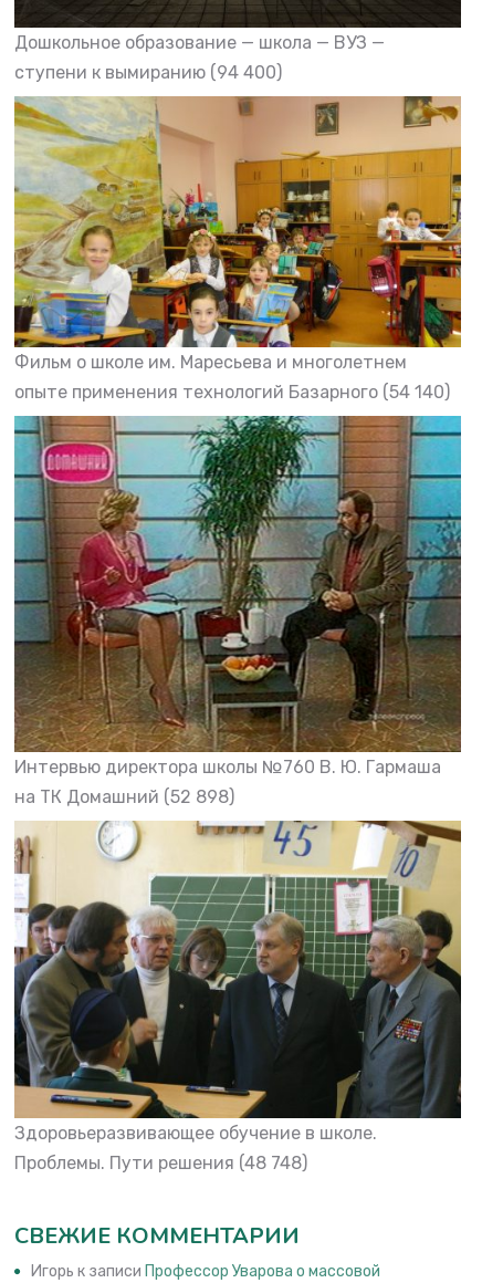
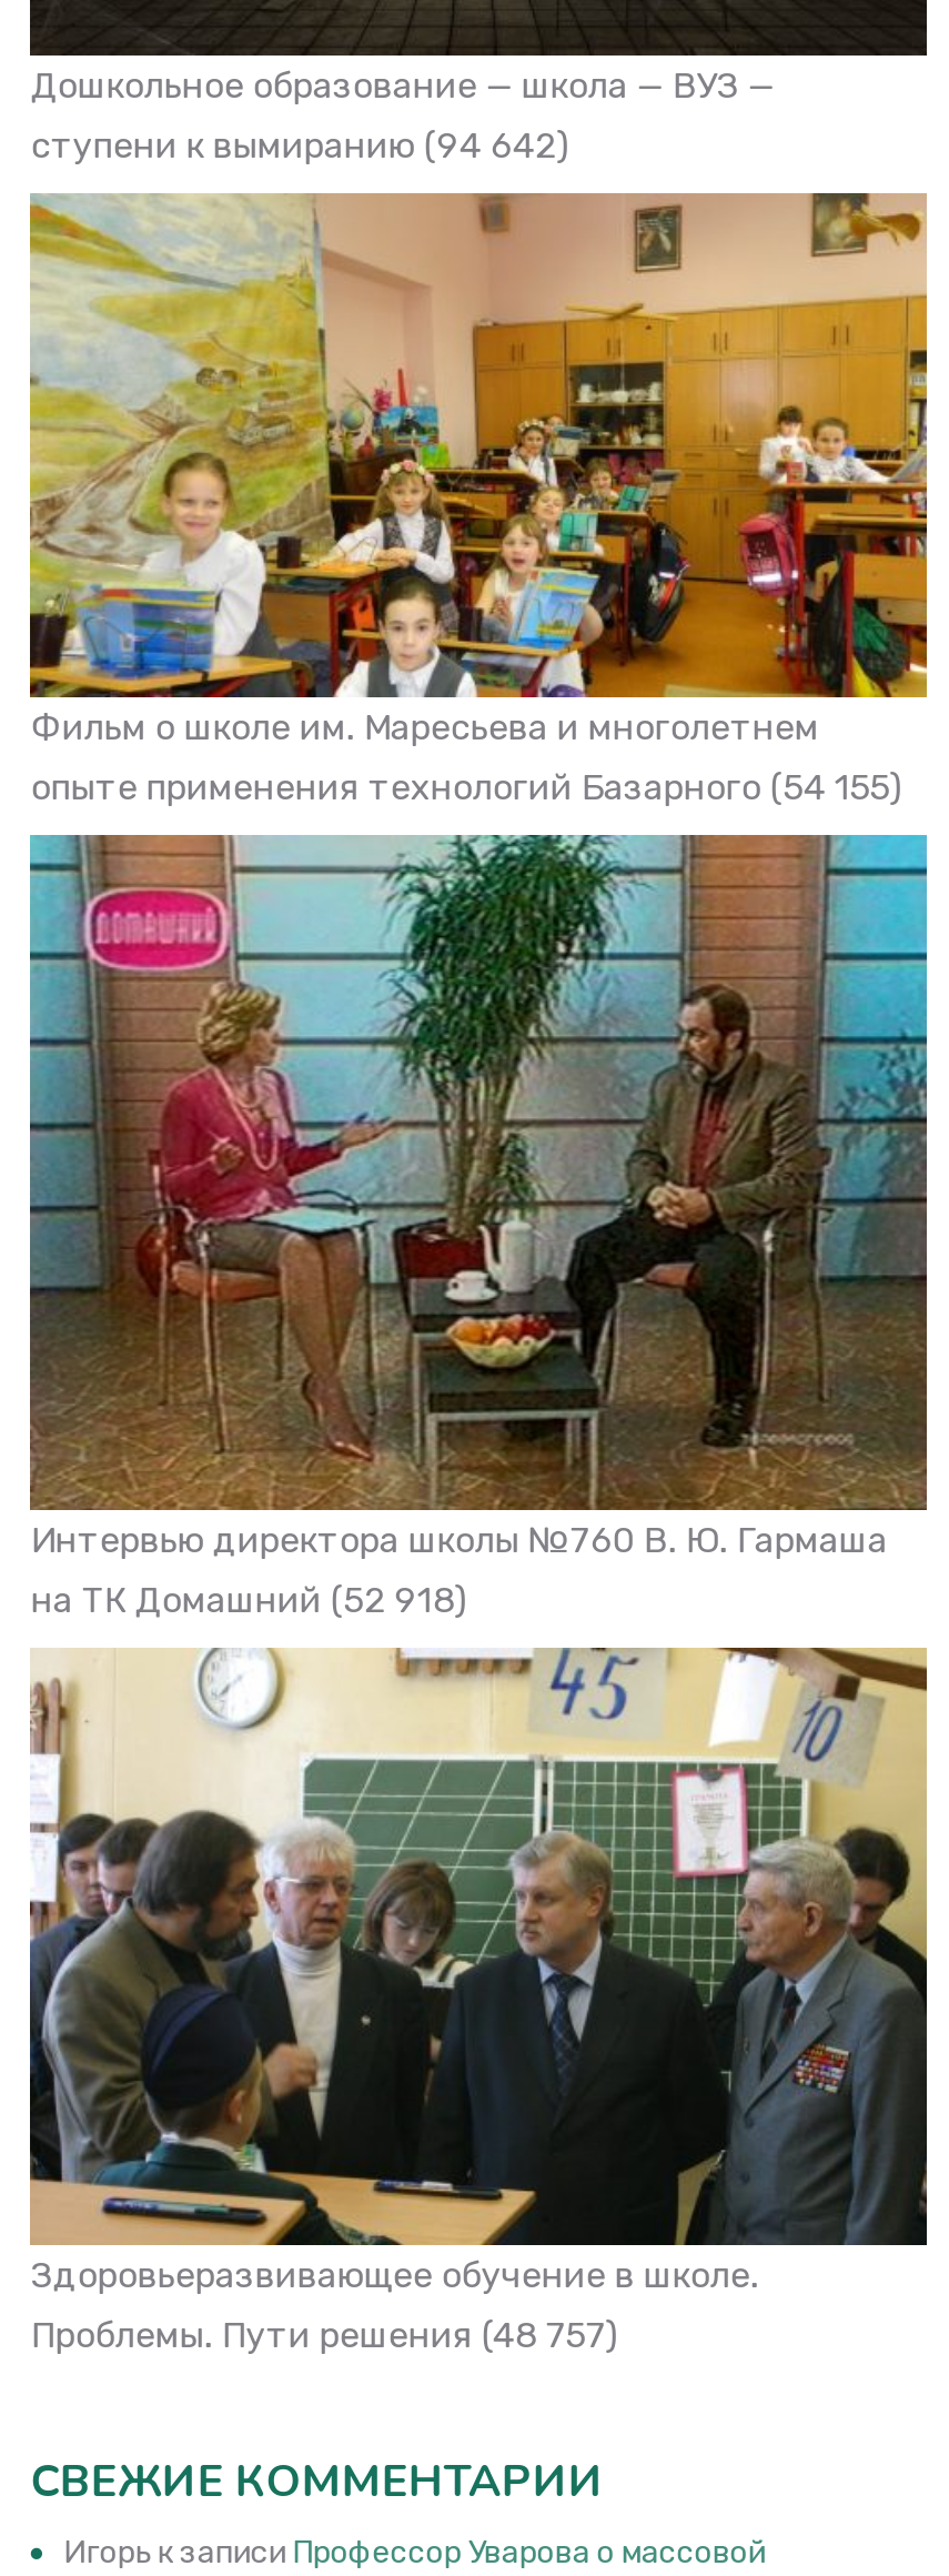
[15,62,282,83] ступени к вымиранию (94 400) -> [31,125,568,167] ступени к вымиранию (94 642)
[15,382,450,403] опыте применения технологий Базарного (54 140) -> [31,766,901,808] опыте применения технологий Базарного (54 155)
[15,786,235,807] на ТК Домашний (52 898) -> [31,1579,466,1621] на ТК Домашний (52 918)
[15,1152,308,1173] Проблемы. Пути решения (48 748) -> [31,2314,617,2356] Проблемы. Пути решения (48 757)

